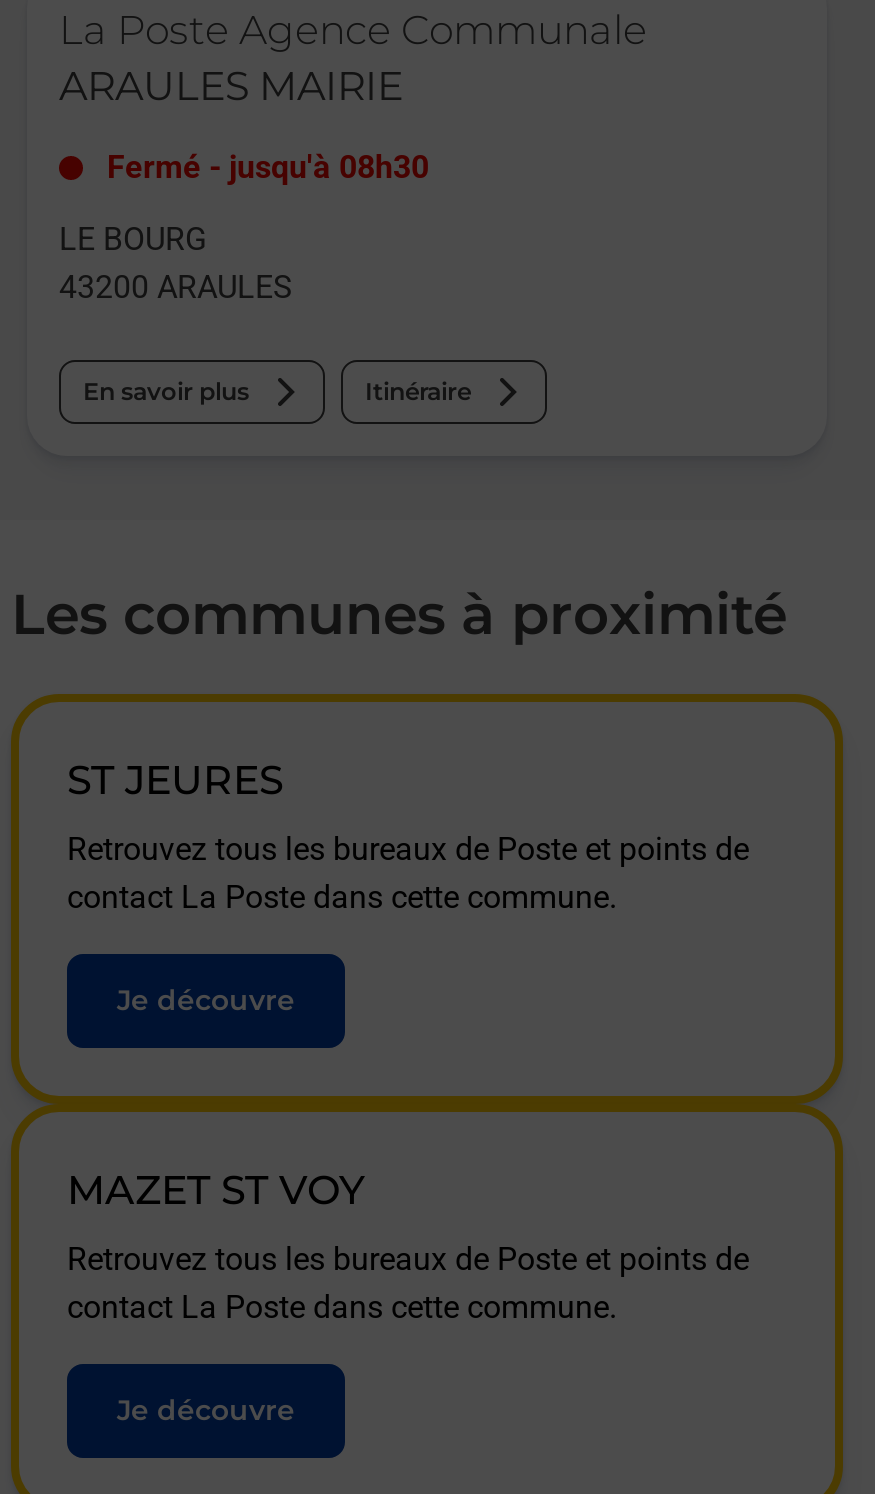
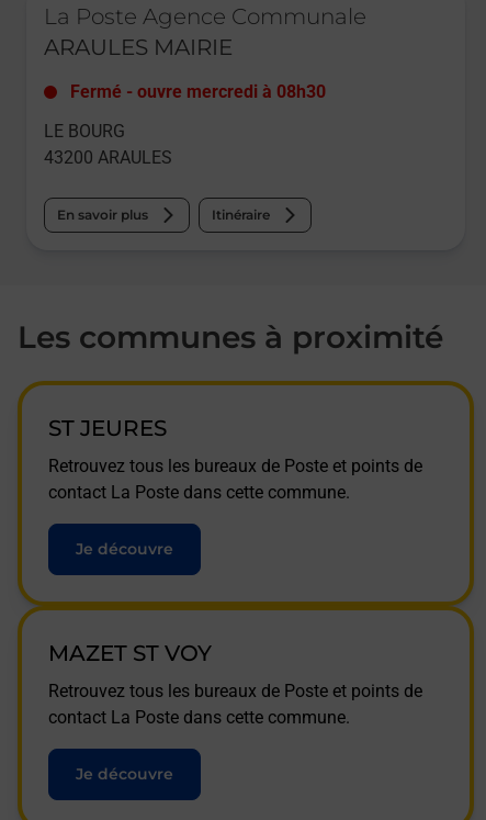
[107,148,429,186] Fermé - jusqu'à 08h30 -> [70,81,326,102] Fermé - ouvre mercredi à 08h30

